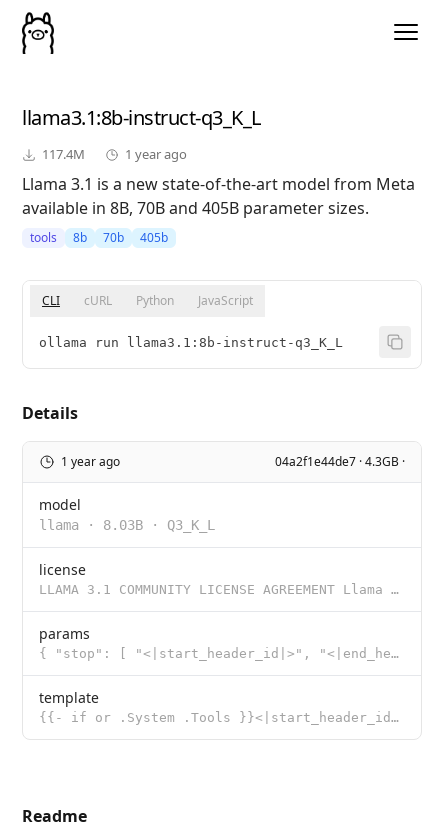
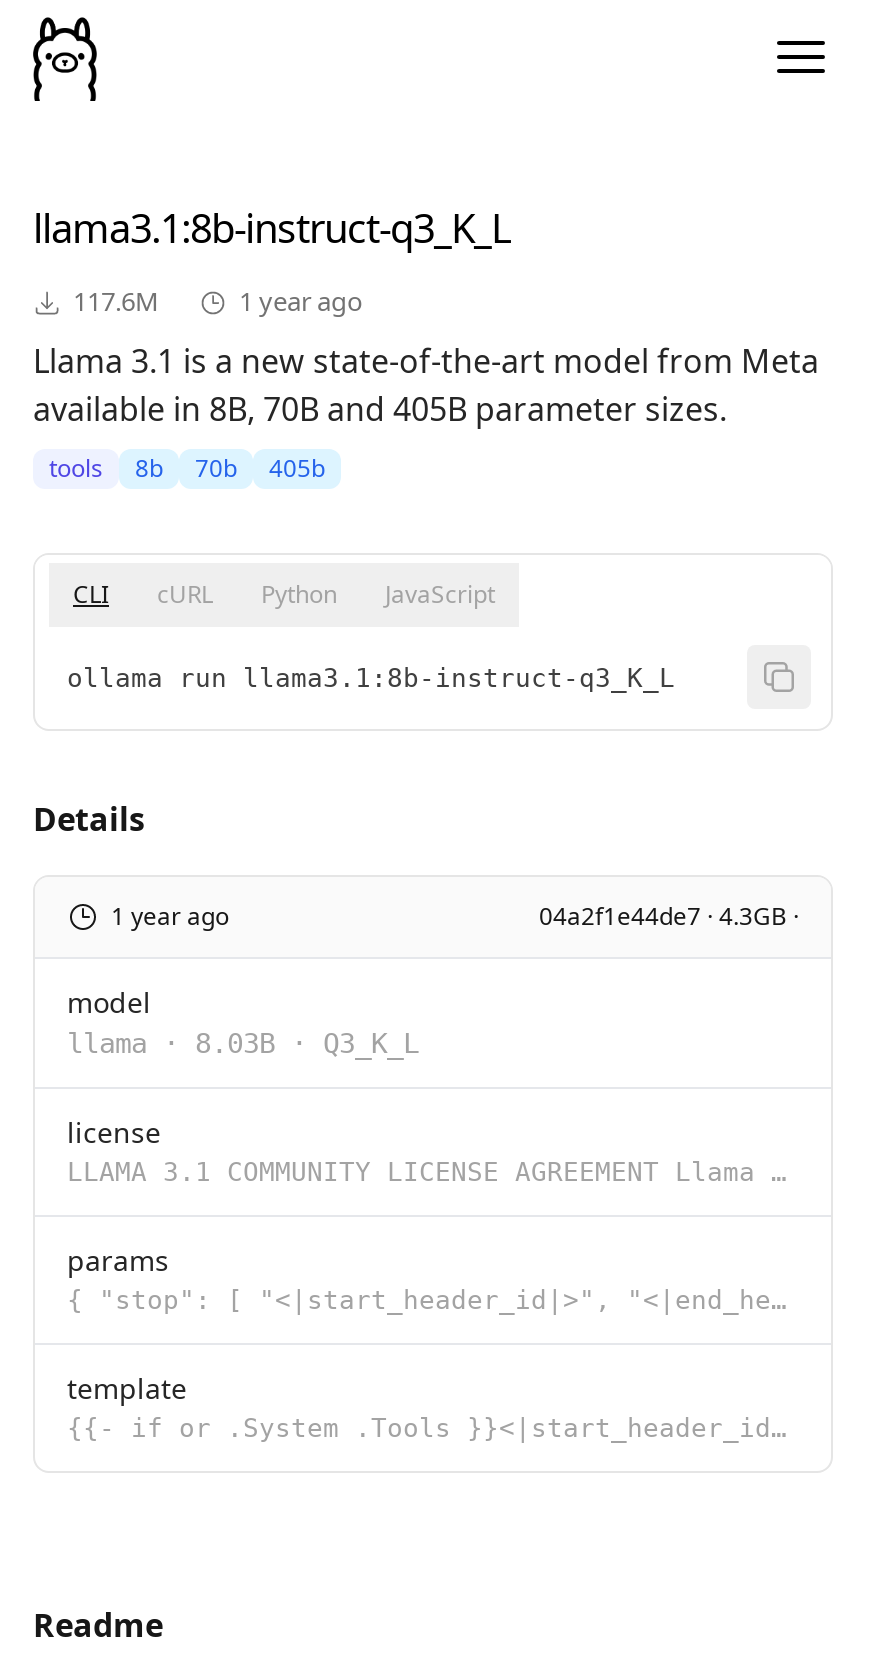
[42,145,85,163] 117.4M -> [73,283,159,319] 117.6M

